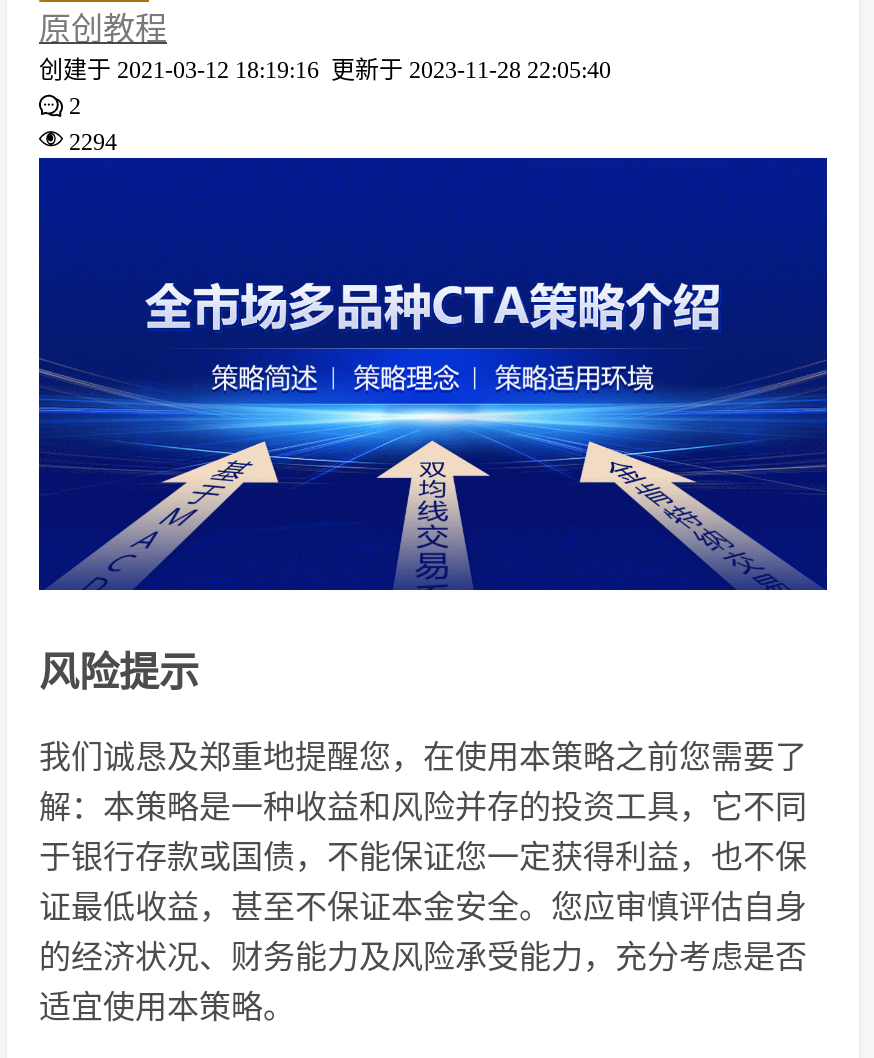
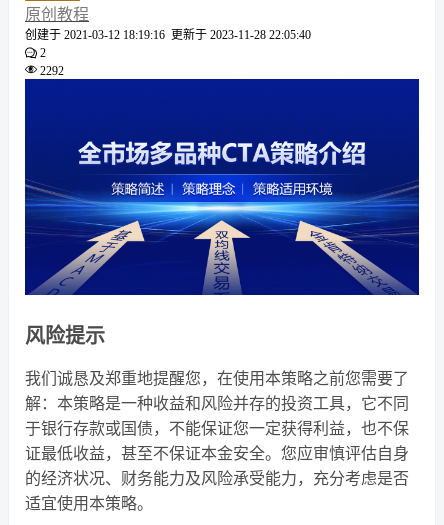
[69,128,117,156] 2294 -> [40,64,64,78] 2292

